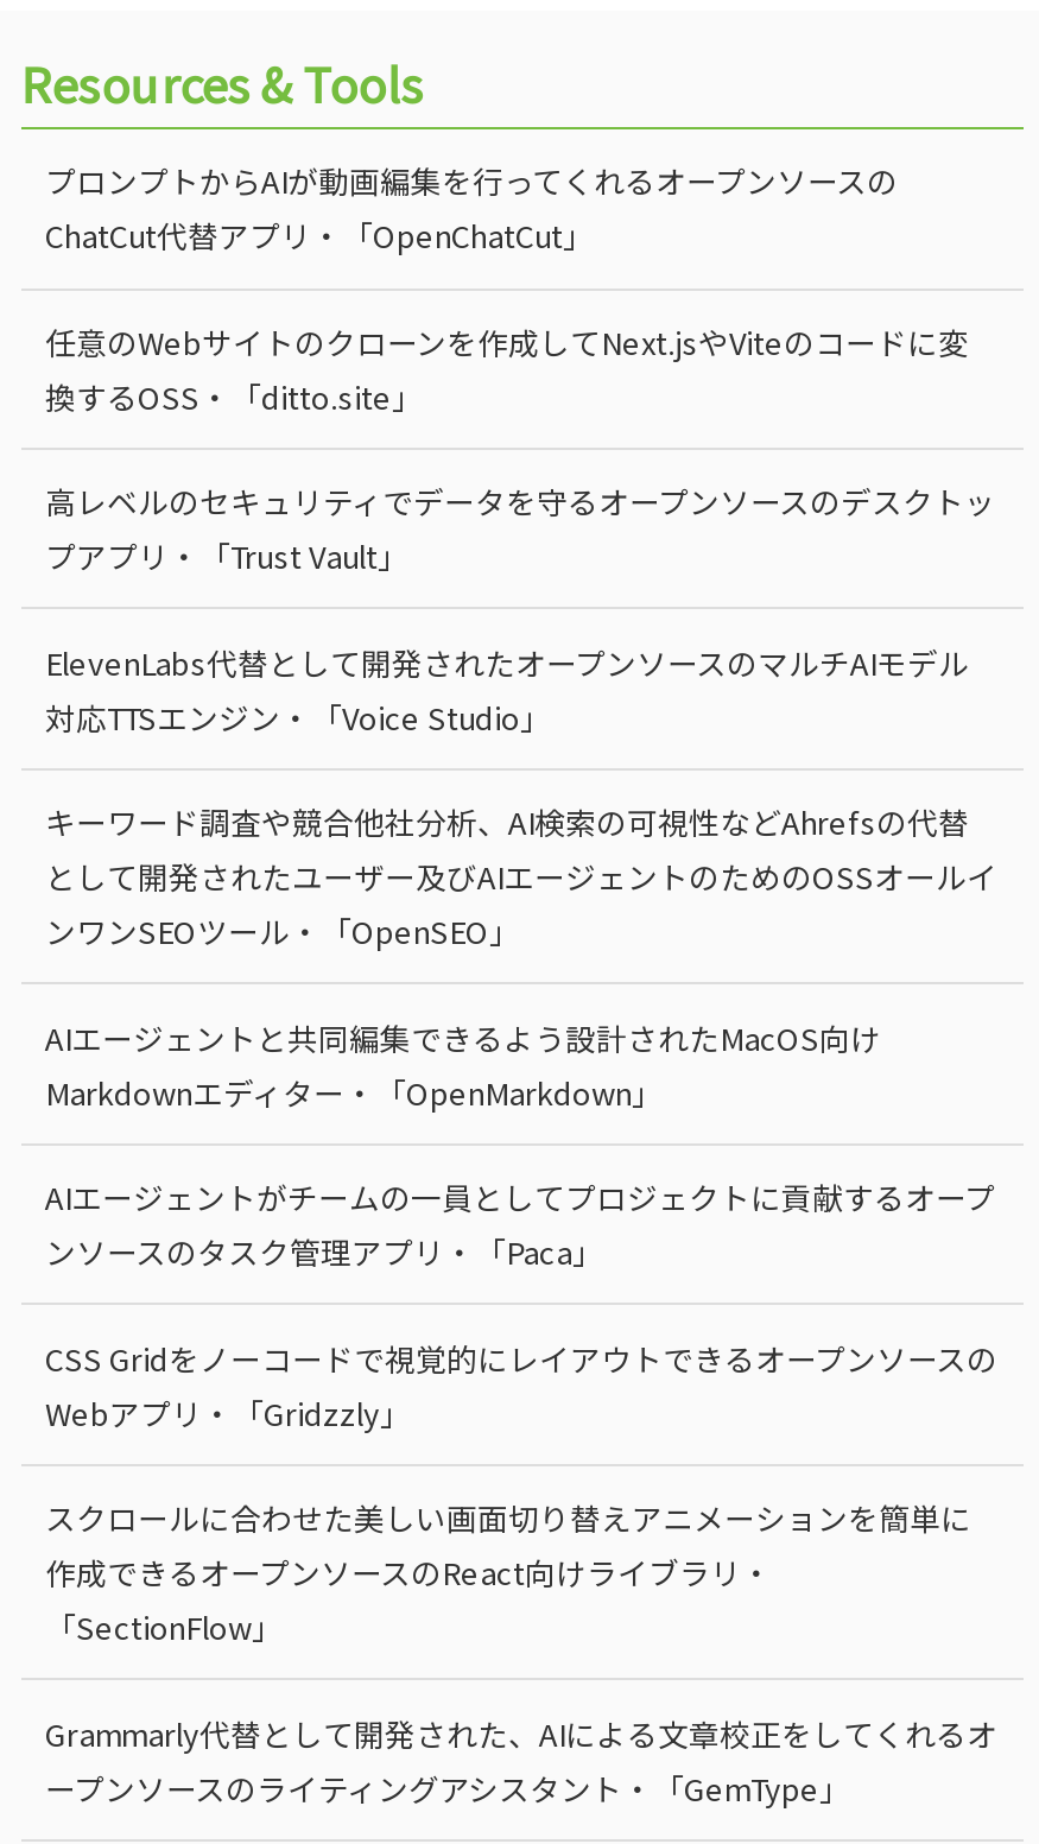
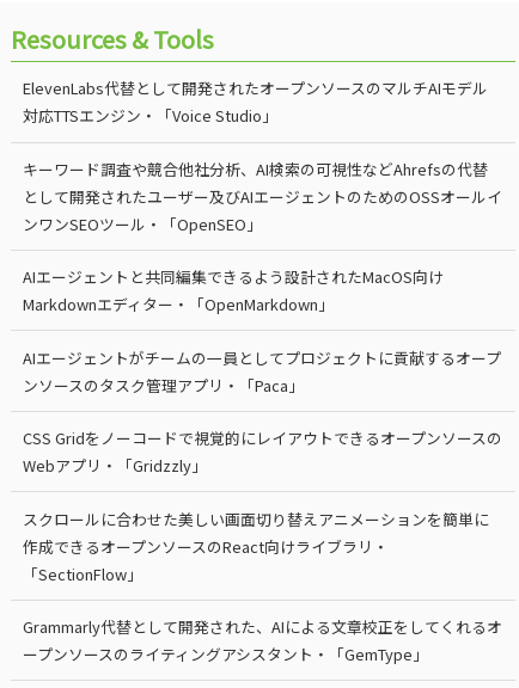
[45,159,995,579] プロンプトからAIが動画編集を行ってくれるオープンソースの | ChatCut代替アプリ・「OpenChatCut」 | 任意のWebサイトのクローンを作成してNext.jsやViteのコードに変 | 換するOSS・「ditto.site」 | 高レベルのセキュリティでデータを守るオープンソースのデスクトッ | プアプリ・「Trust Vault」 -> none

